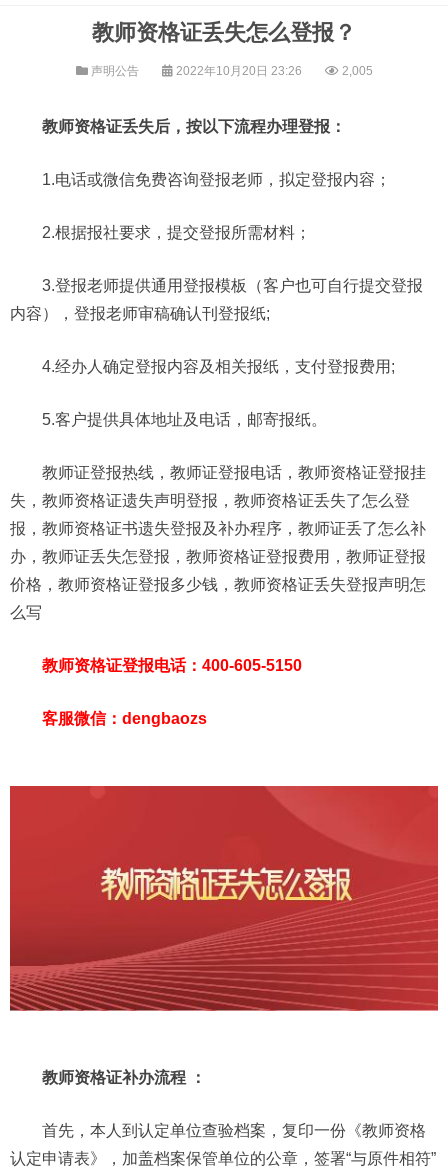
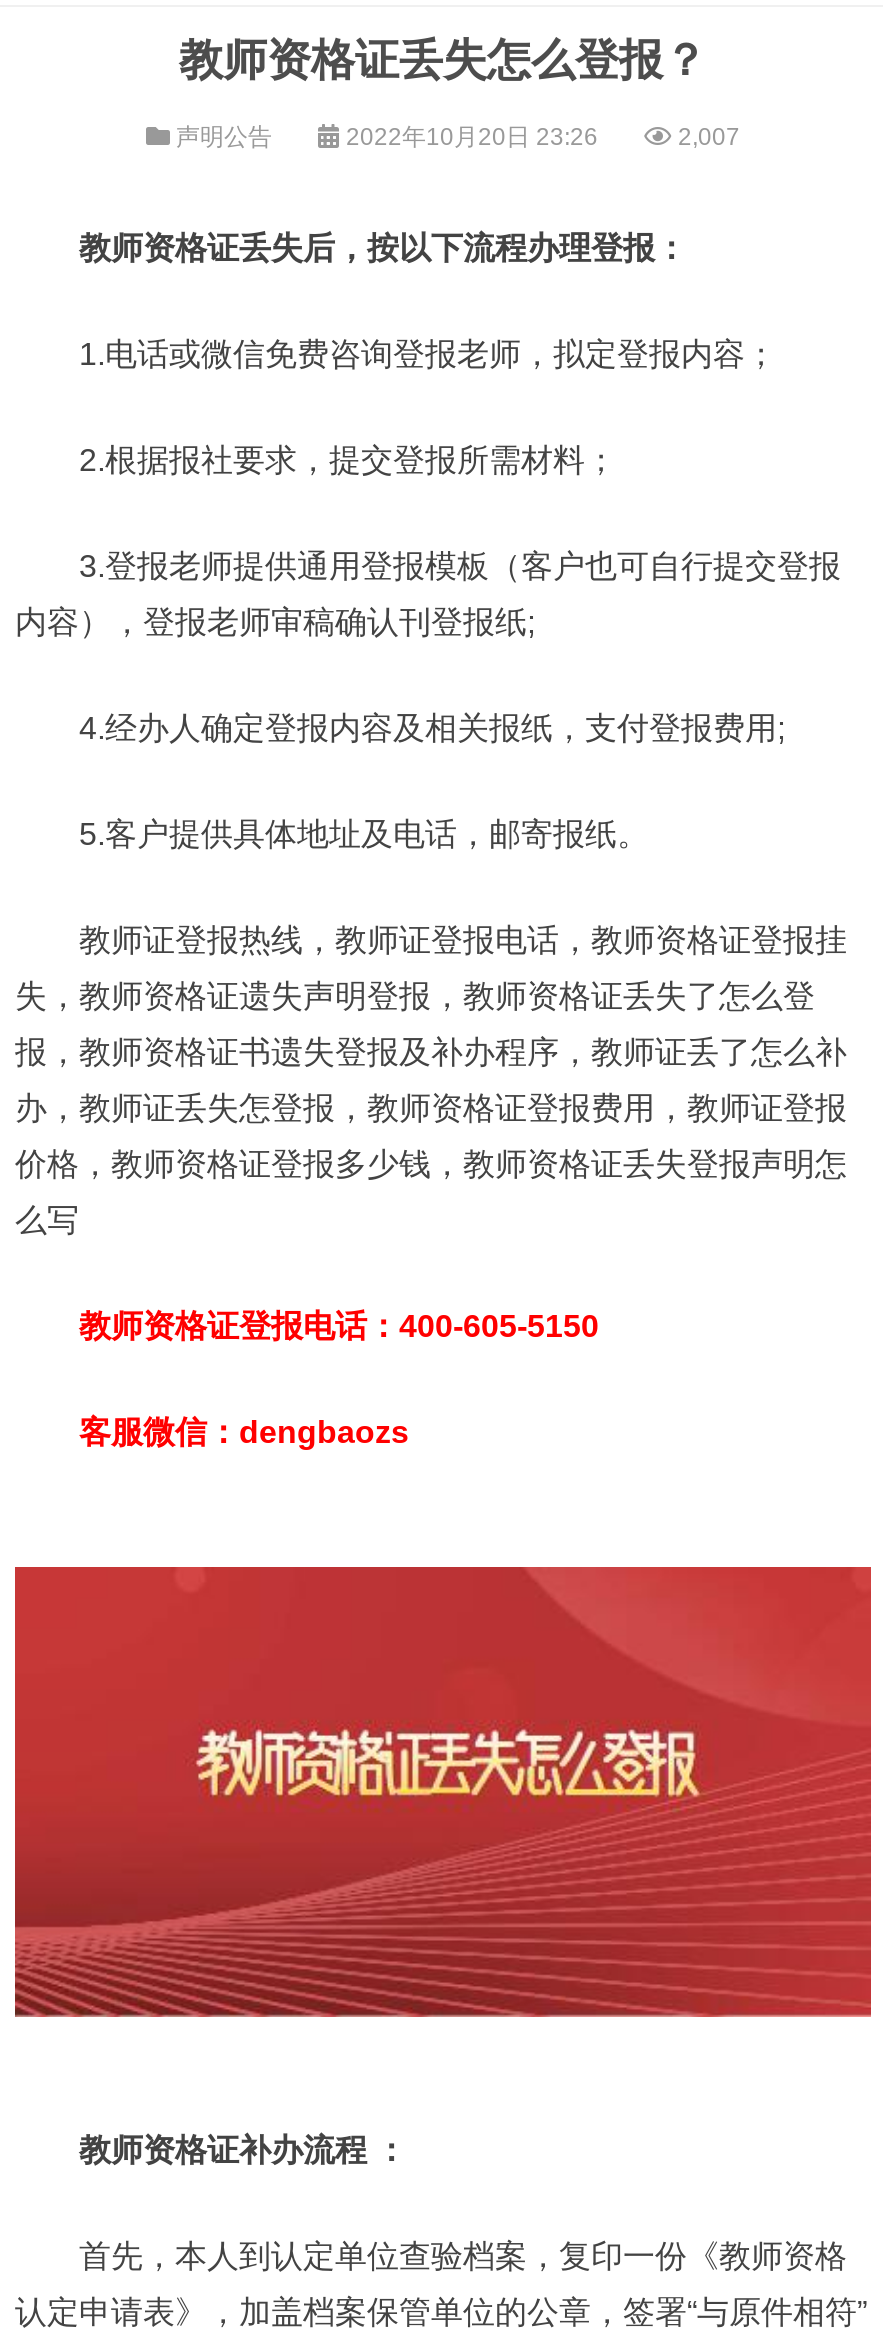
[338,64,372,78] 2,005 -> [672,123,740,151] 2,007

